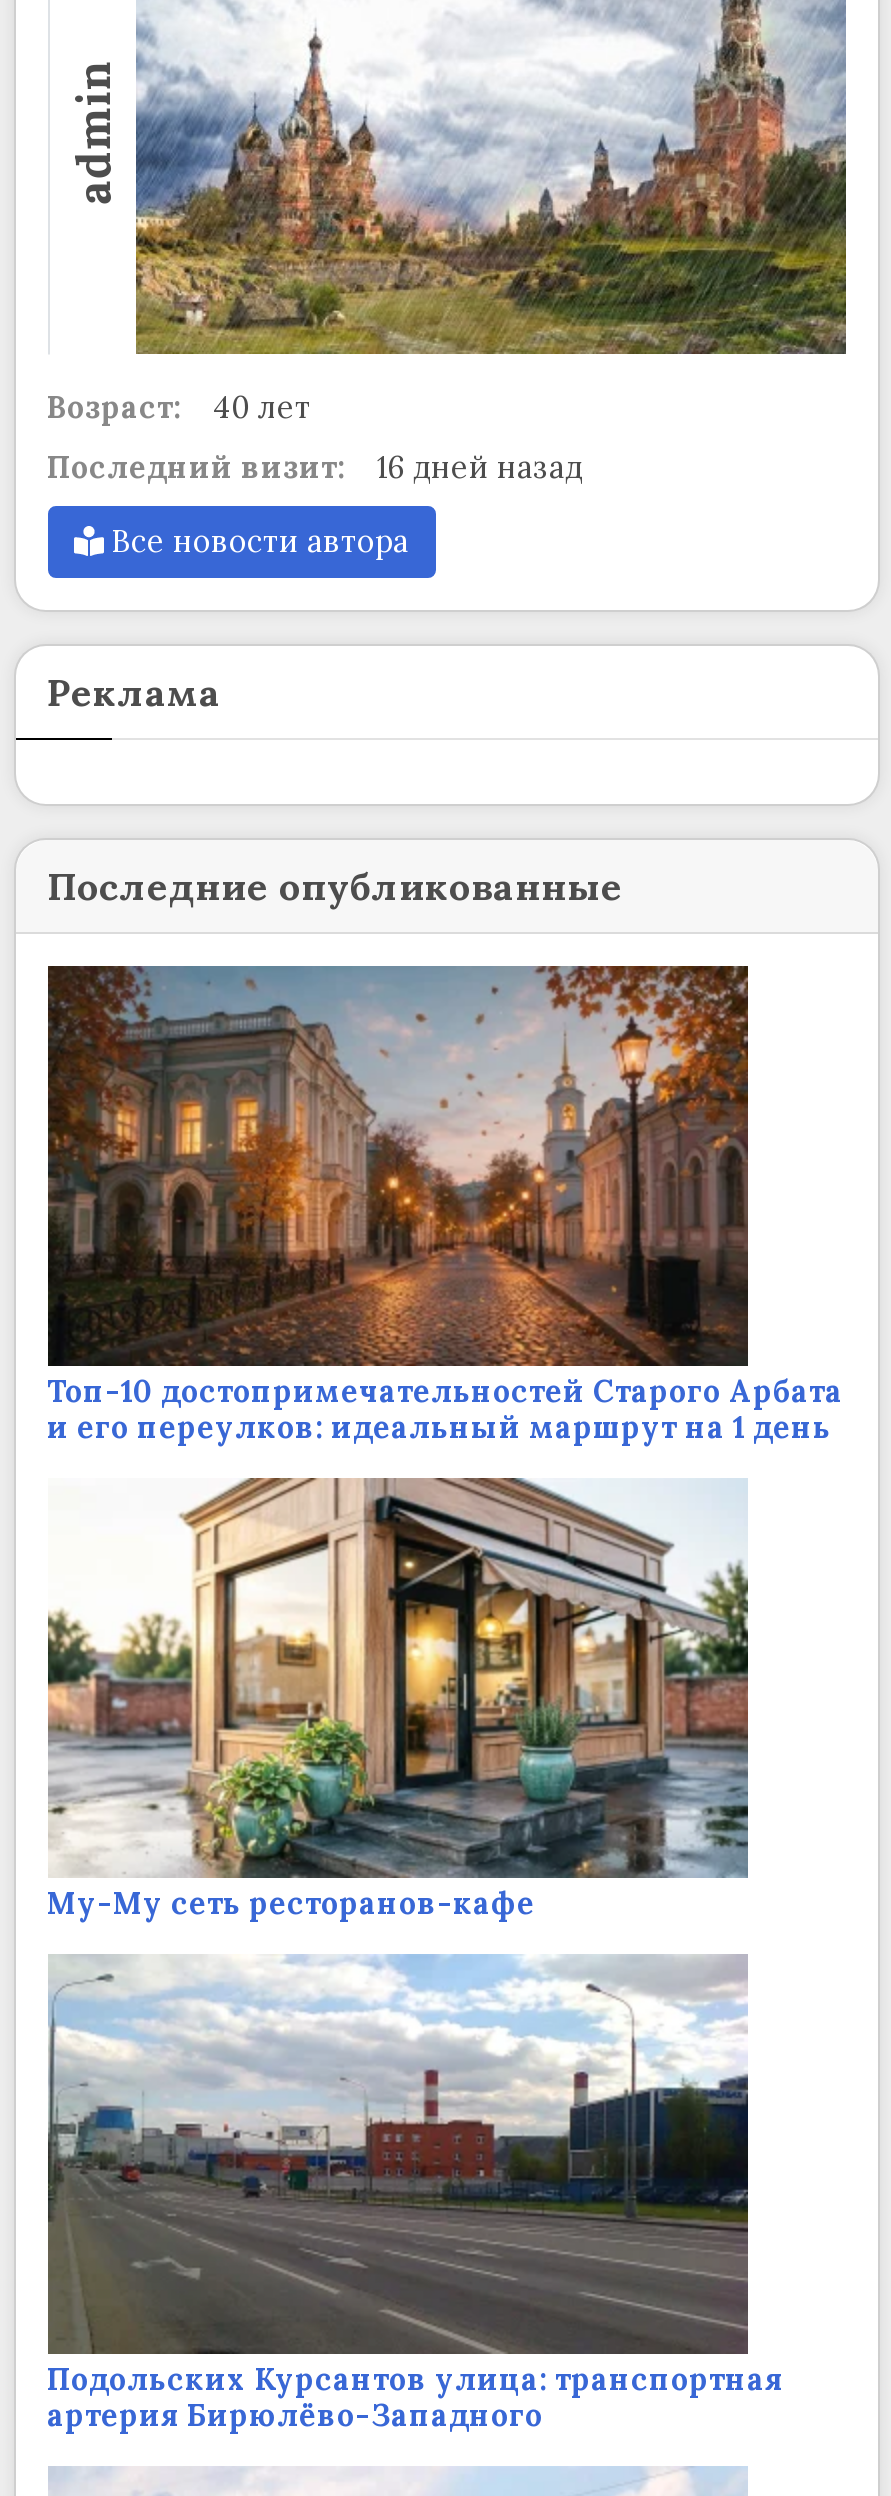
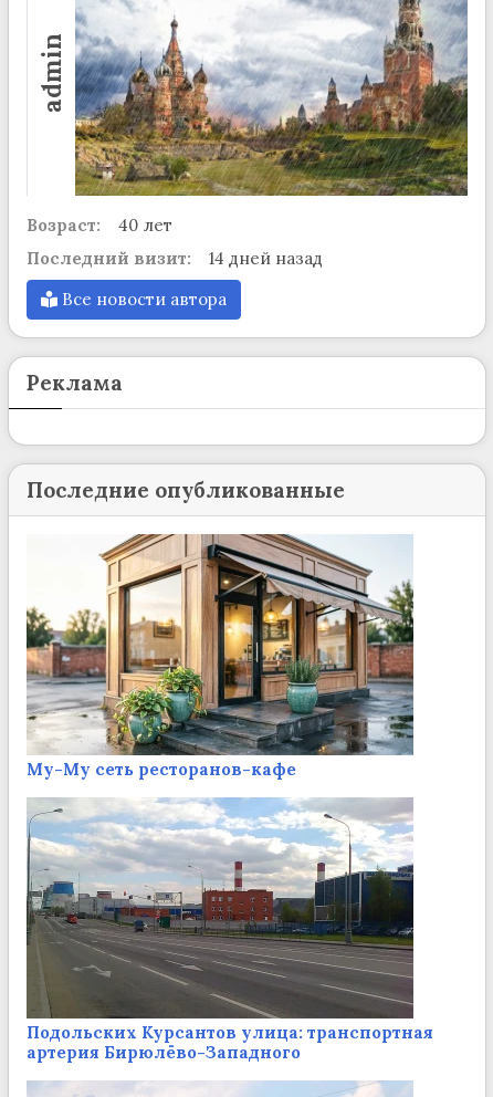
[47,448,583,486] Последний визит: 16 дней назад -> [26,248,322,269] Последний визит: 14 дней назад
[46,964,843,1446] [image] | Топ-10 достопримечательностей Старого Арбата | и его переулков: идеальный маршрут на 1 день -> none

